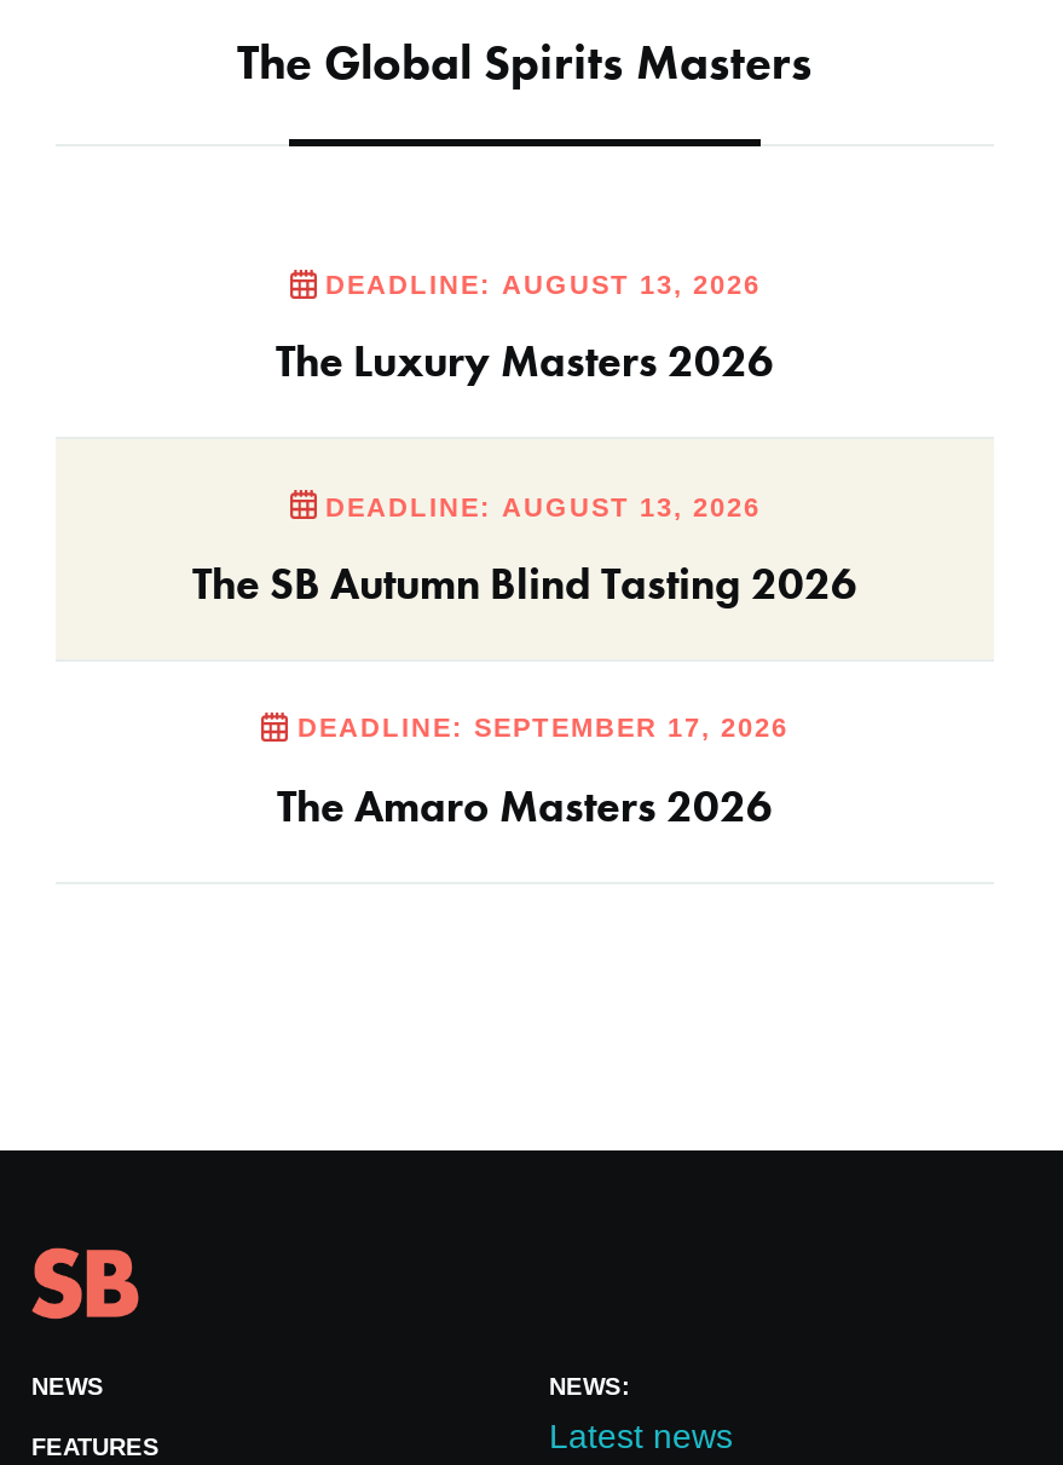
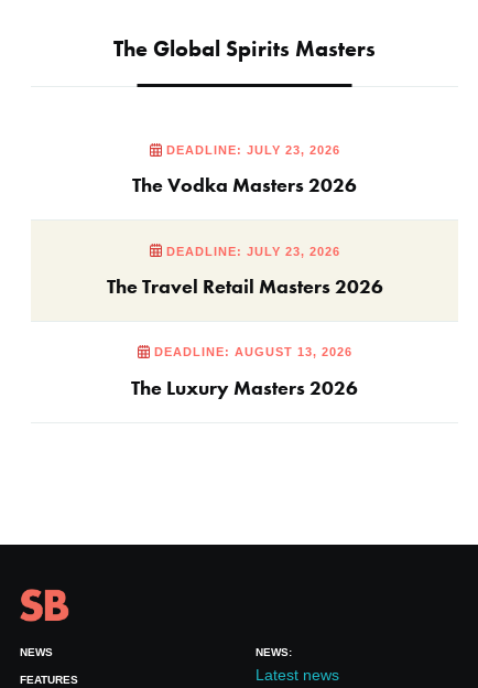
none -> [106,144,383,299] DEADLINE: JULY 23, 2026 | The Vodka Masters 2026 | DEADLINE: JULY 23, 2026 | The Travel Retail Masters 2026
moved [276,270,774,389] -> [131,346,358,400]: DEADLINE: AUGUST 13, 2026 | The Luxury Masters 2026
[192,492,857,832] DEADLINE: AUGUST 13, 2026 | The SB Autumn Blind Tasting 2026 | DEADLINE: SEPTEMBER 17, 2026 | The Amaro Masters 2026 -> none

